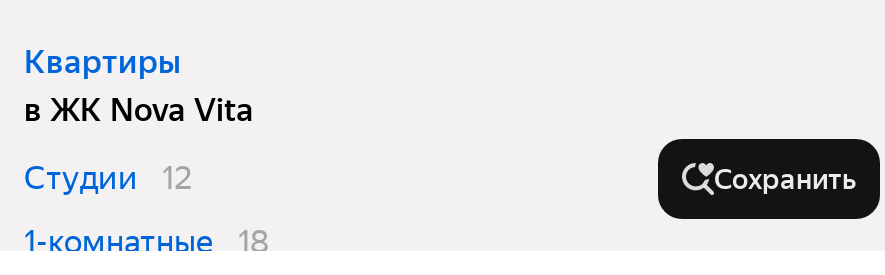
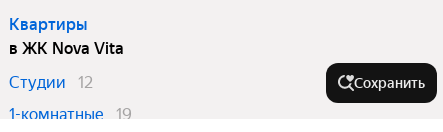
[24,223,270,261] 1-комнатные 18 -> [9,105,132,124] 1-комнатные 19

